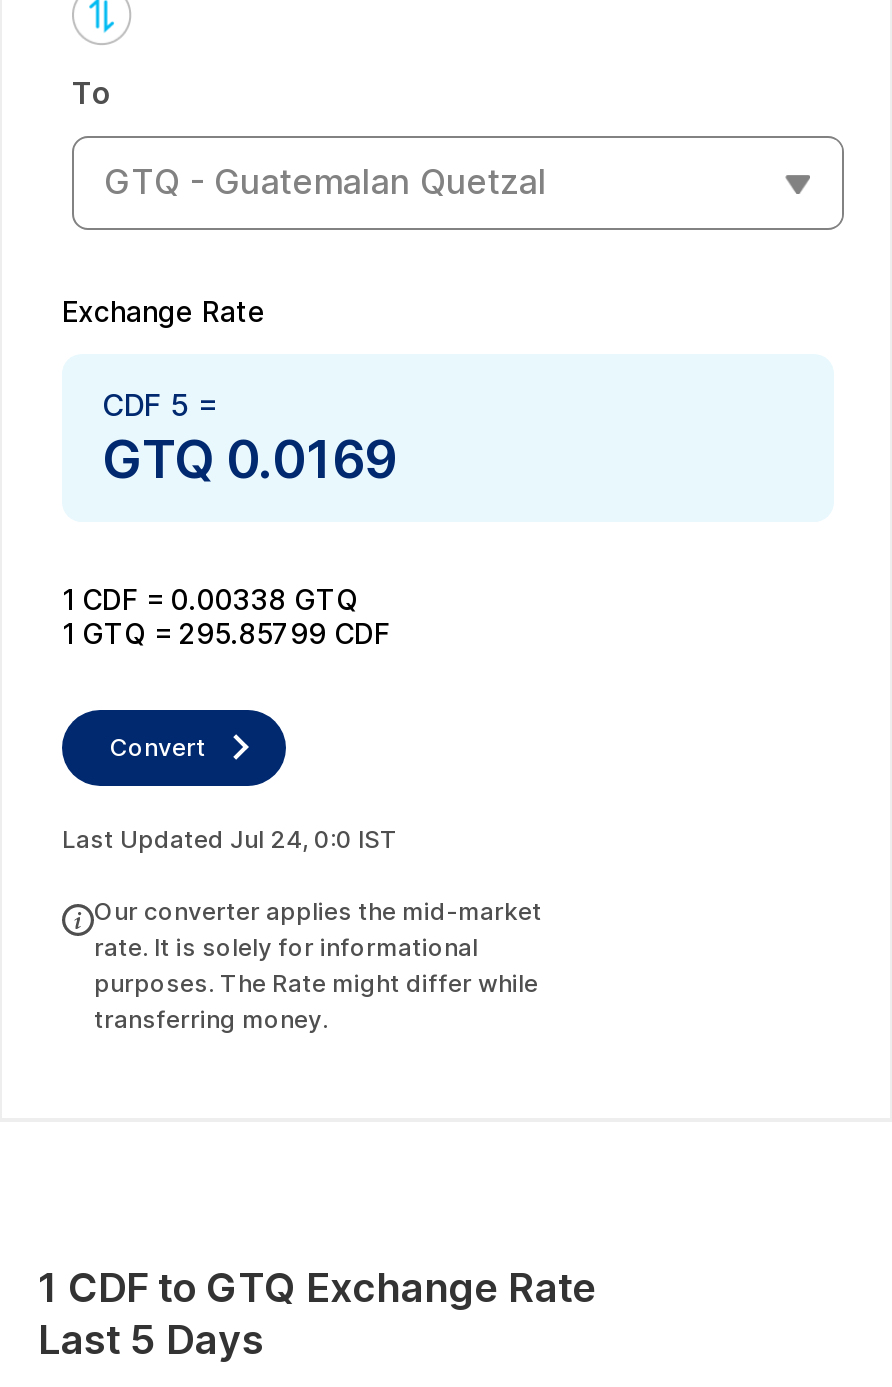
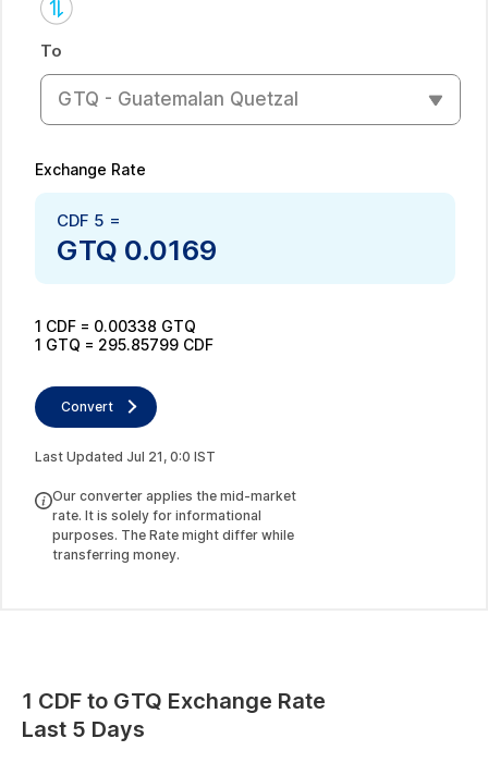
[62,823,398,853] Last Updated Jul 24, 0:0 IST -> [35,448,216,464] Last Updated Jul 21, 0:0 IST

